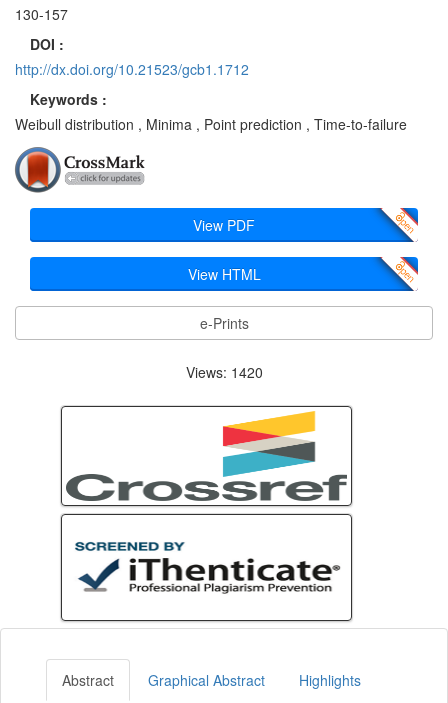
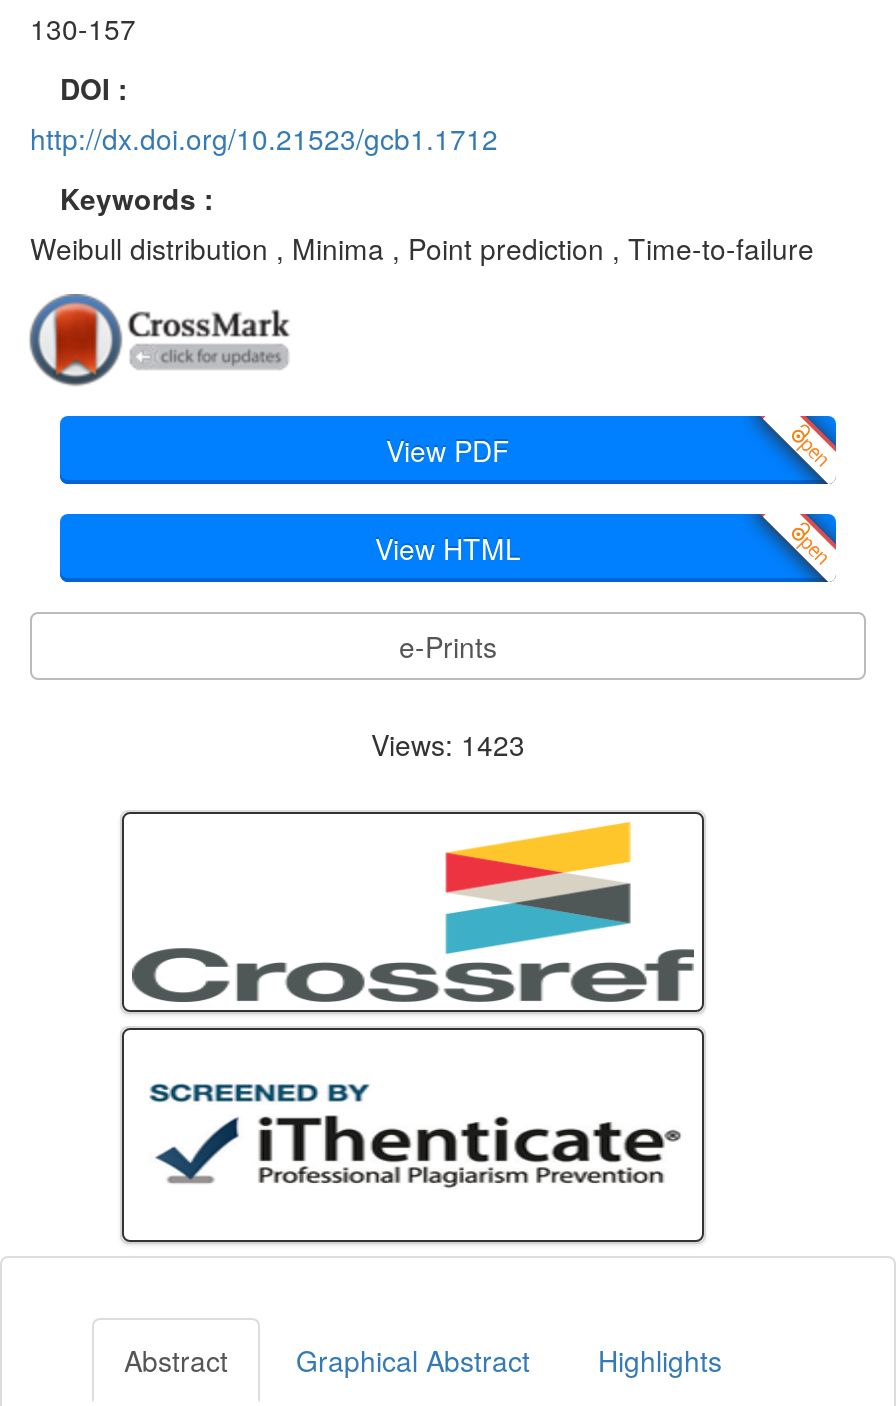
[185,362,262,382] Views: 1420 -> [371,724,525,764] Views: 1423

